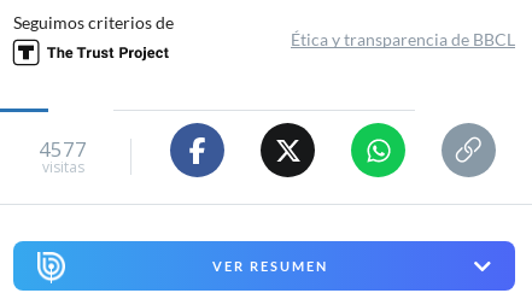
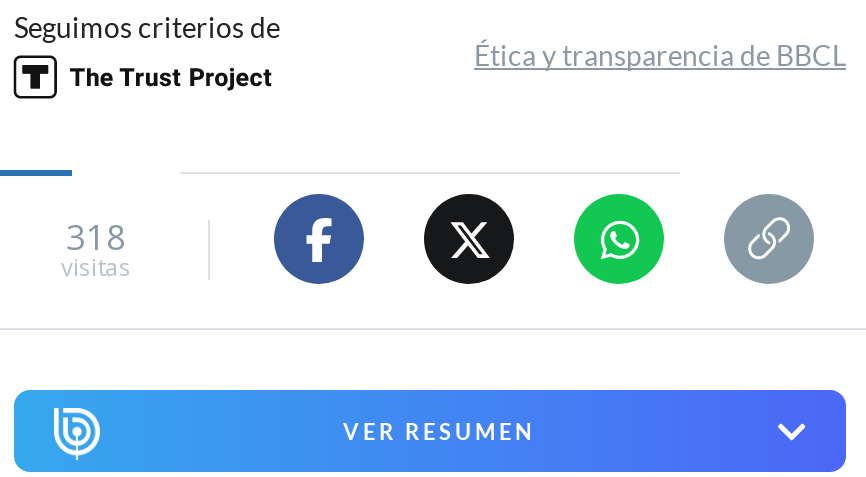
[39,135,87,163] 4577 -> [66,214,126,260] 318

